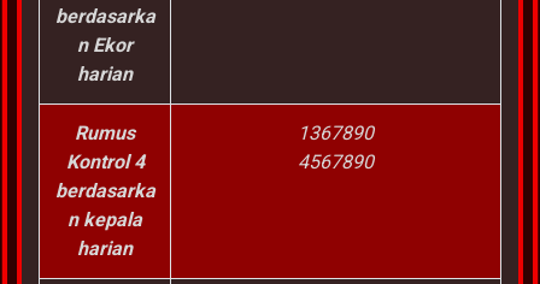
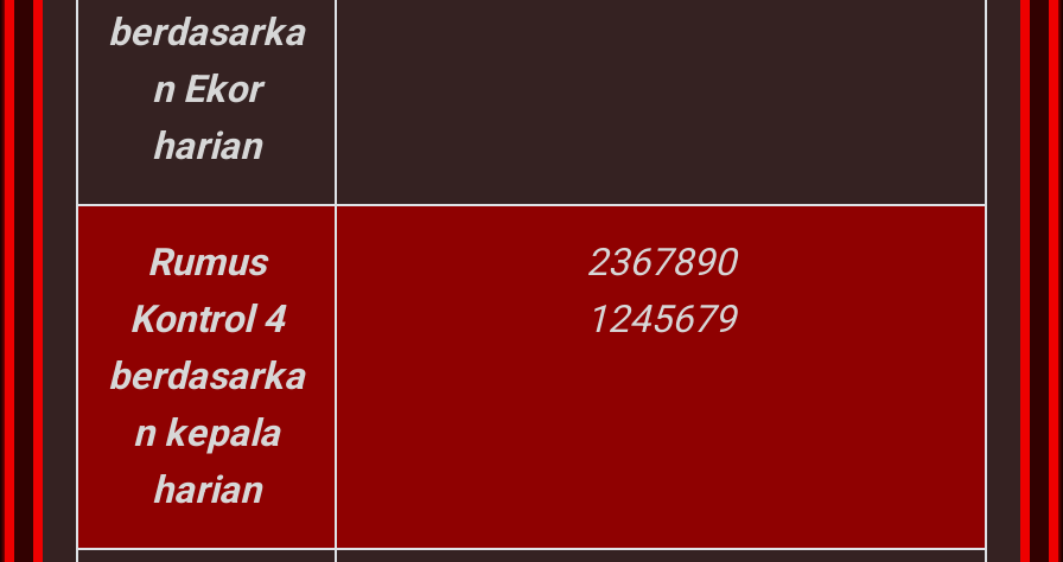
[298,122,374,144] 1367890 -> [586,240,736,285] 2367890
[298,150,374,173] 4567890 -> [586,296,736,341] 1245679

